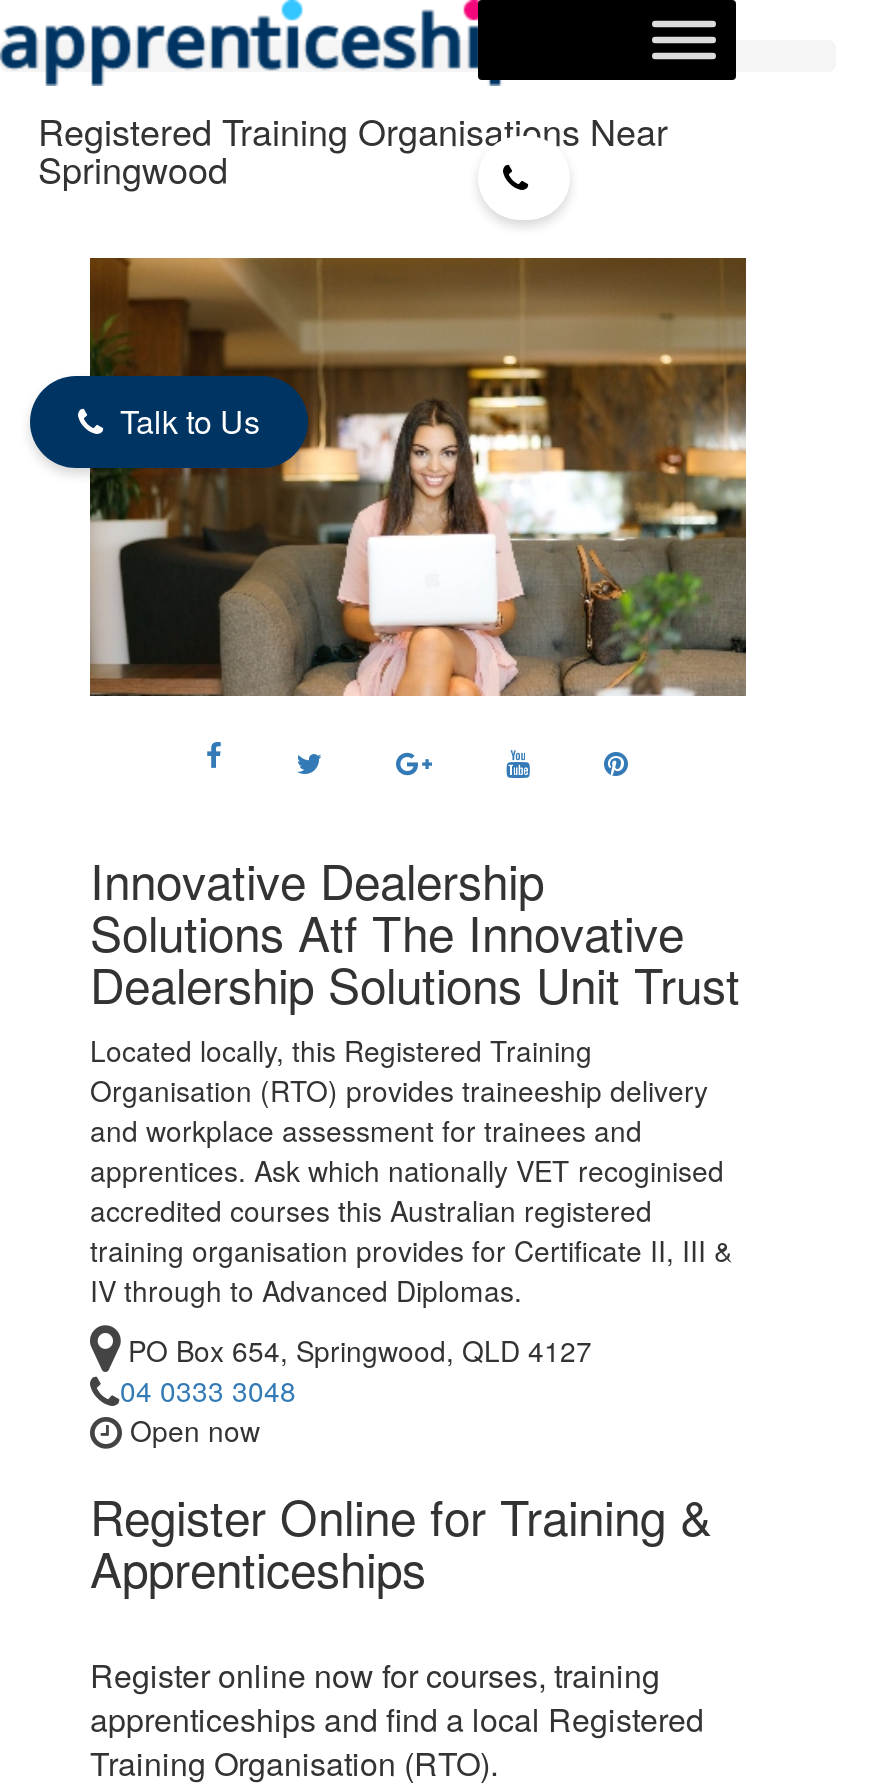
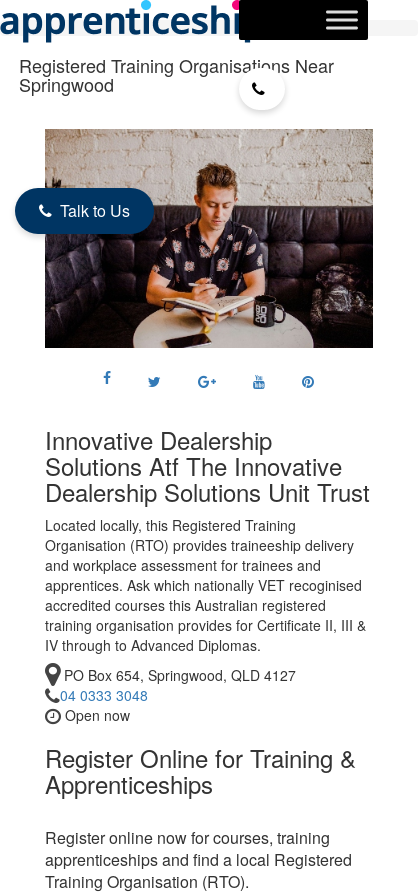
[88,258,748,698] [image] -> [44,129,374,349] [image]

